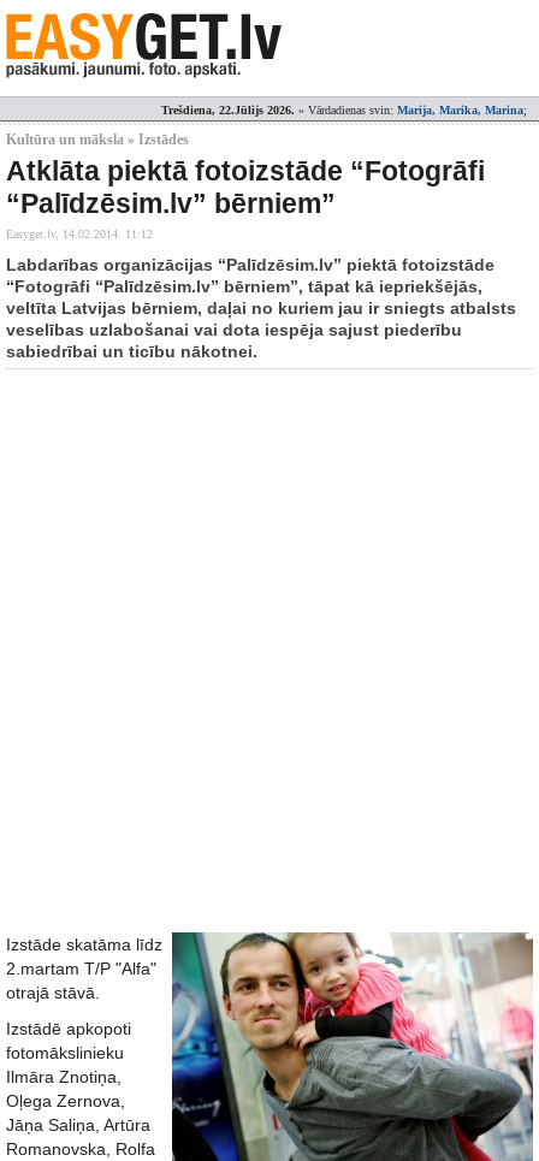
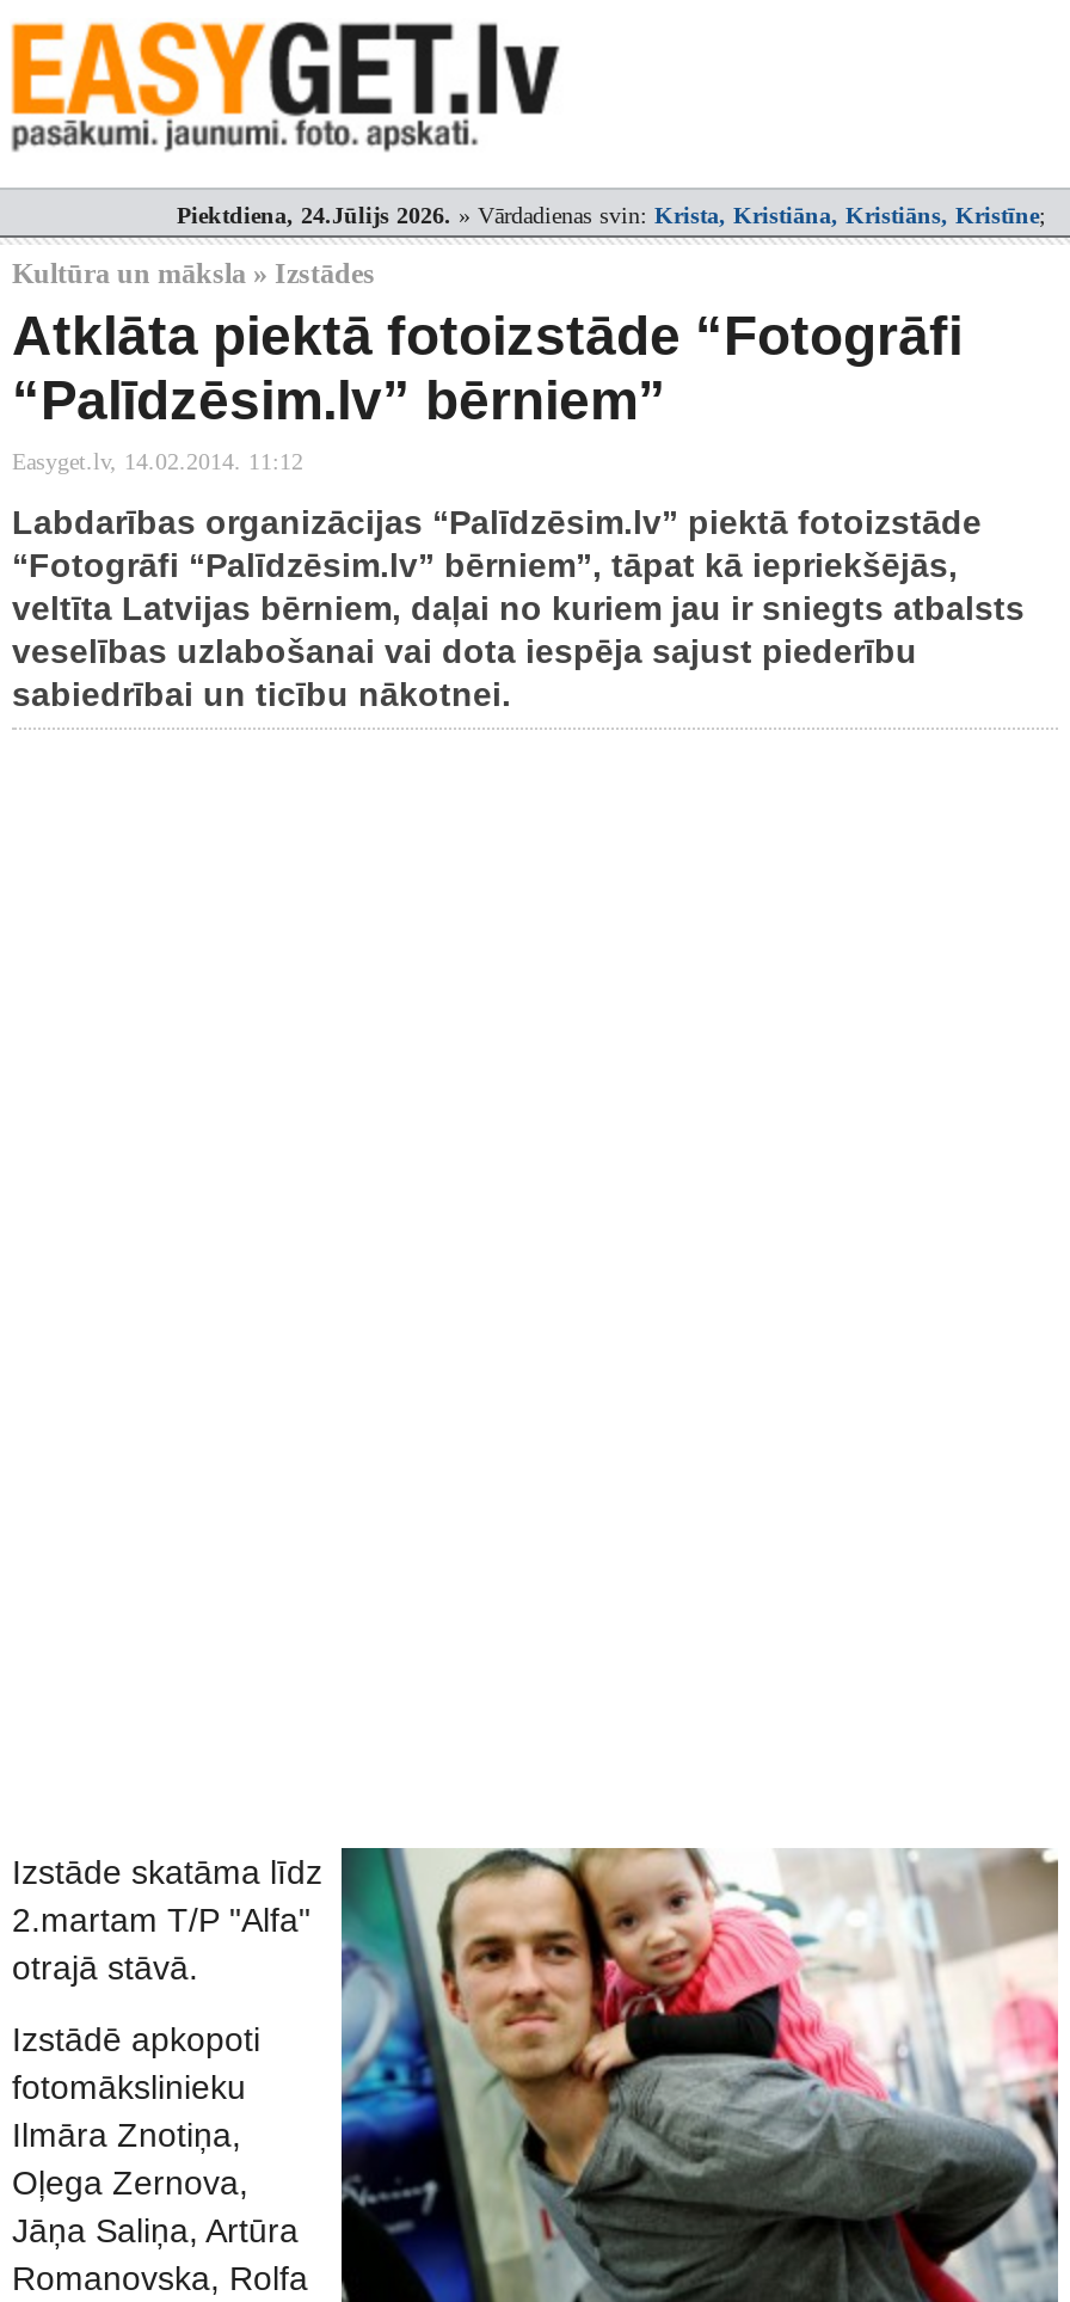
[161,103,527,117] Trešdiena, 22.Jūlijs 2026.» Vārdadienas svin: Marija, Marika, Marina; -> [177,202,1046,228] Piektdiena, 24.Jūlijs 2026.» Vārdadienas svin: Krista, Kristiāna, Kristiāns, Kristīne;

